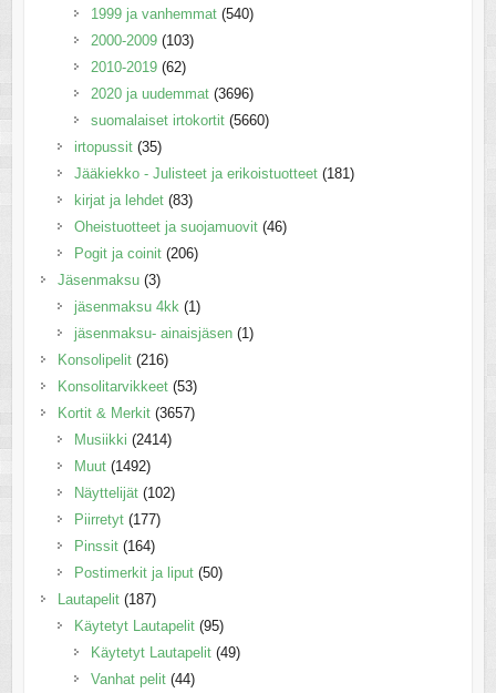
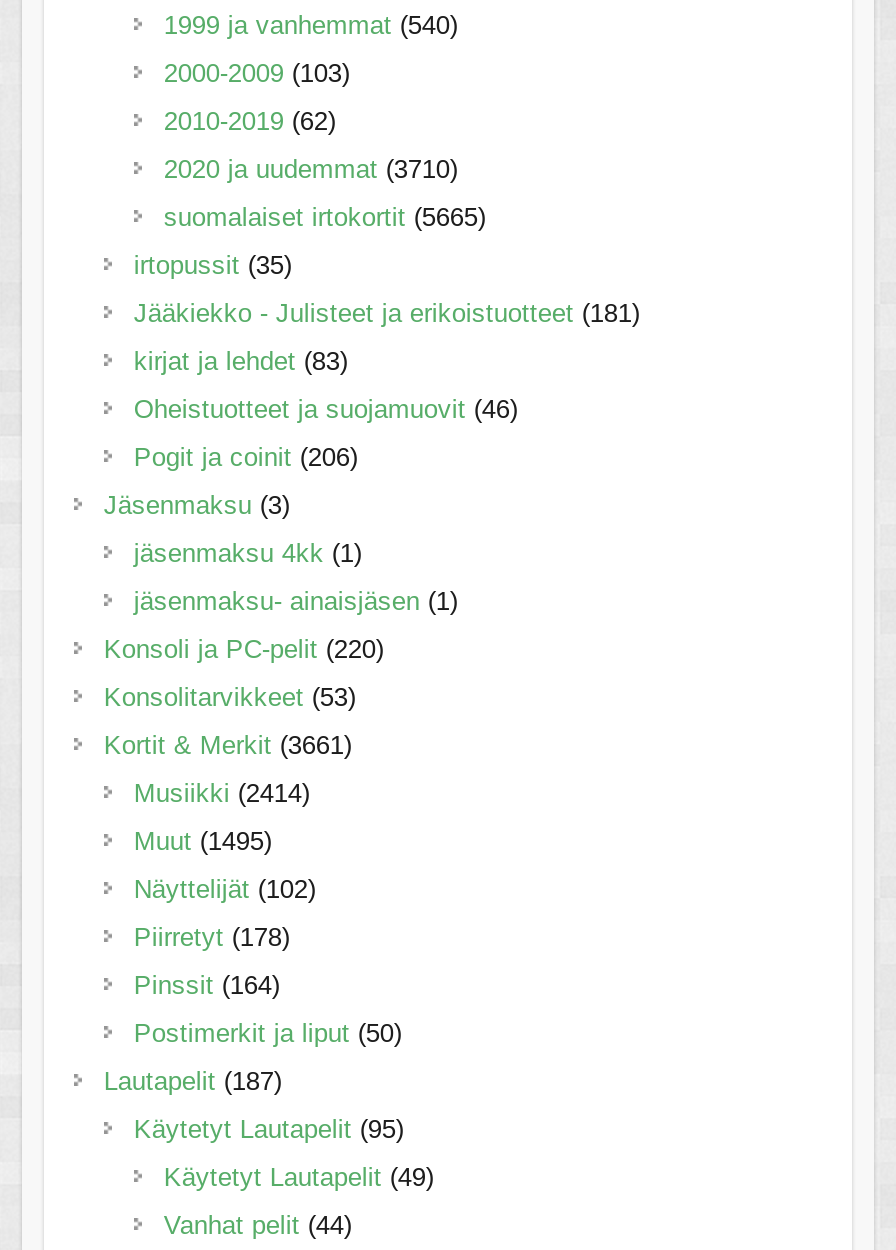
[91,85,253,102] 2020 ja uudemmat (3696) -> [164,154,458,184] 2020 ja uudemmat (3710)
[91,112,269,129] suomalaiset irtokortit (5660) -> [164,202,486,232] suomalaiset irtokortit (5665)
[57,352,168,368] Konsolipelit (216) -> [104,634,384,664] Konsoli ja PC-pelit (220)
[57,405,195,421] Kortit & Merkit (3657) -> [104,730,352,760] Kortit & Merkit (3661)
[74,458,150,475] Muut (1492) -> [134,826,272,856] Muut (1495)
[74,511,160,528] Piirretyt (177) -> [134,922,290,952] Piirretyt (178)

